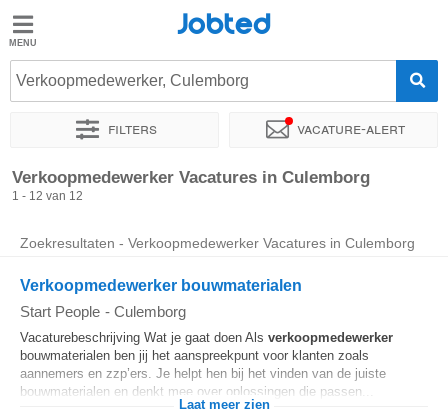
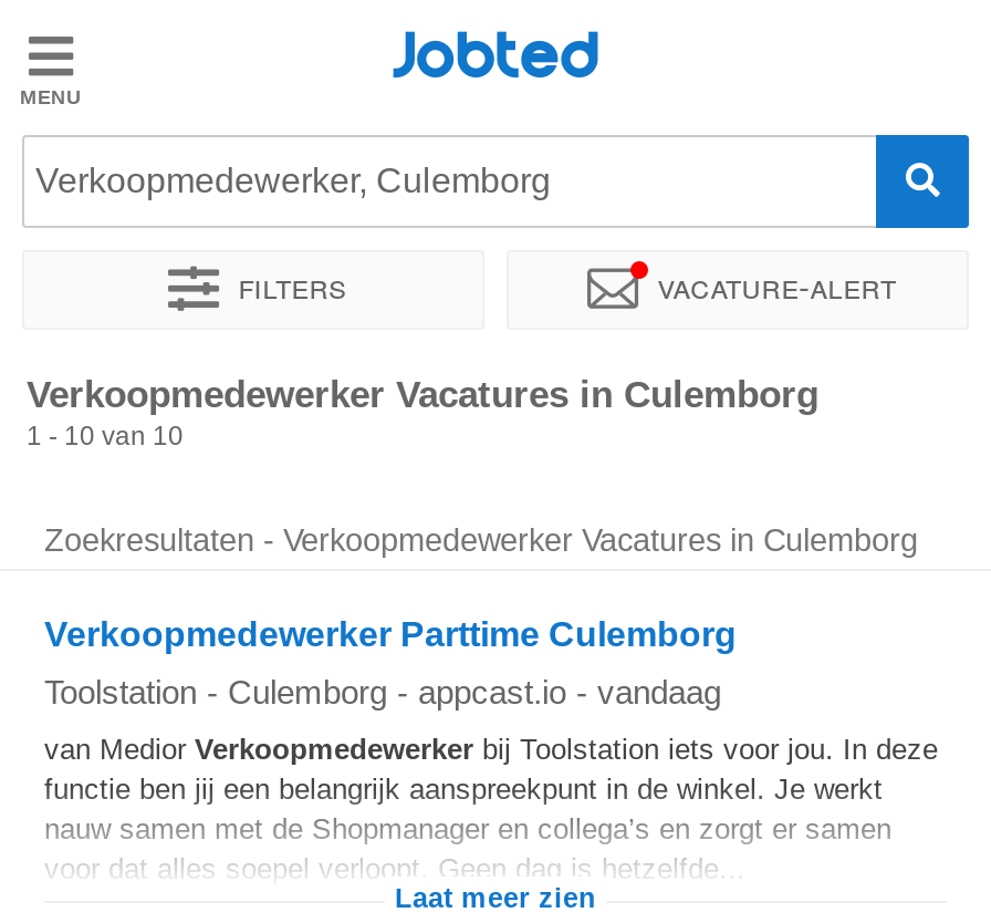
[12,189,83,203] 1 - 12 van 12 -> [27,421,184,452] 1 - 10 van 10
[20,277,302,294] Verkoopmedewerker bouwmaterialen -> [44,615,737,653] Verkoopmedewerker Parttime Culemborg
[20,303,186,320] Start People - Culemborg -> [44,673,721,711] Toolstation - Culemborg - appcast.io - vandaag
[20,330,393,399] Vacaturebeschrijving Wat je gaat doen Als verkoopmedewerker | bouwmaterialen ben jij het aanspreekpunt voor klanten zoals | aannemers en zzp’ers. Je helpt hen bij het vinden van de juiste | bouwmaterialen en denkt mee over oplossingen die passen... -> [44,733,938,885] van Medior Verkoopmedewerker bij Toolstation iets voor jou. In deze | functie ben jij een belangrijk aanspreekpunt in de winkel. Je werkt | nauw samen met de Shopmanager en collega’s en zorgt er samen | voor dat alles soepel verloopt. Geen dag is hetzelfde...

